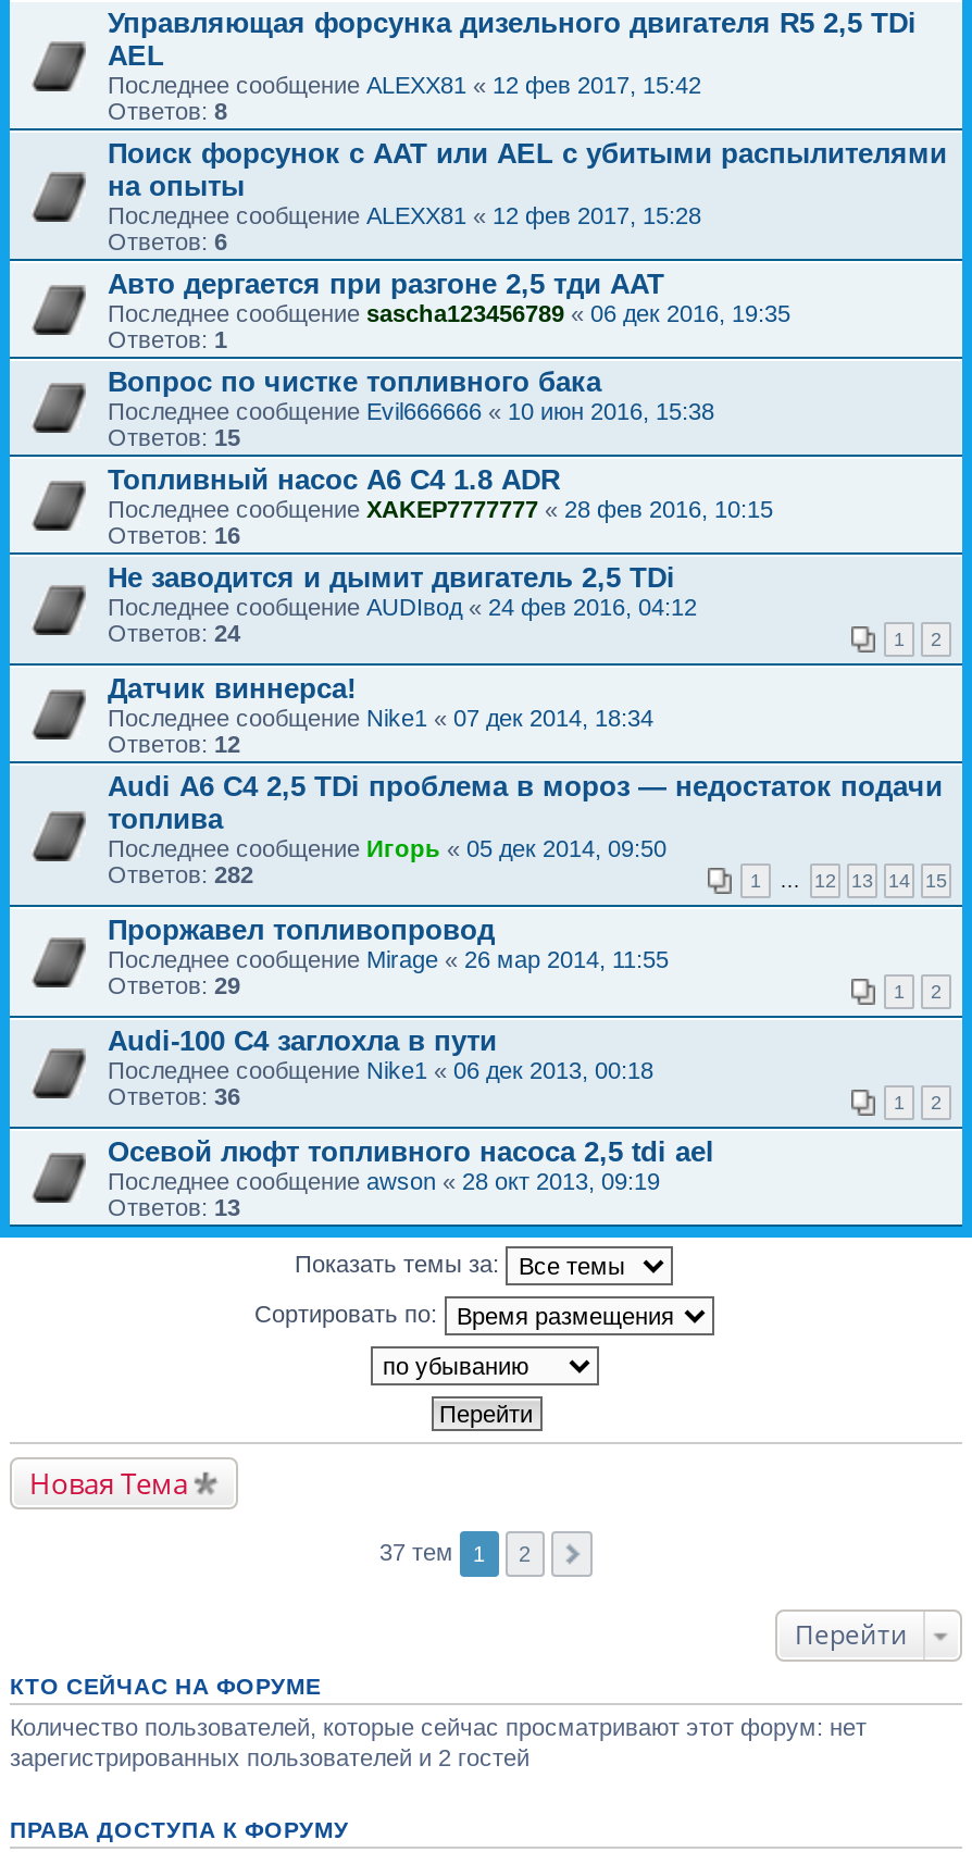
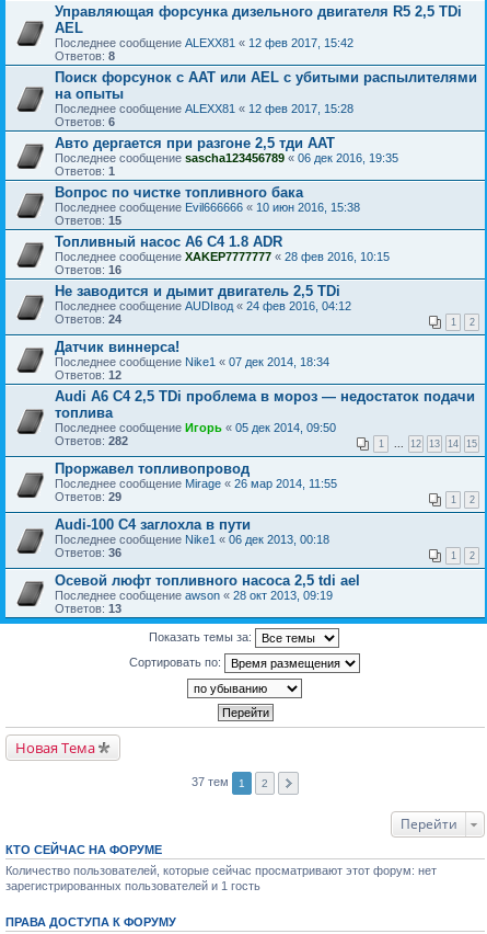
[10,1744,529,1770] зарегистрированных пользователей и 2 гостей -> [5,879,260,892] зарегистрированных пользователей и 1 гость

